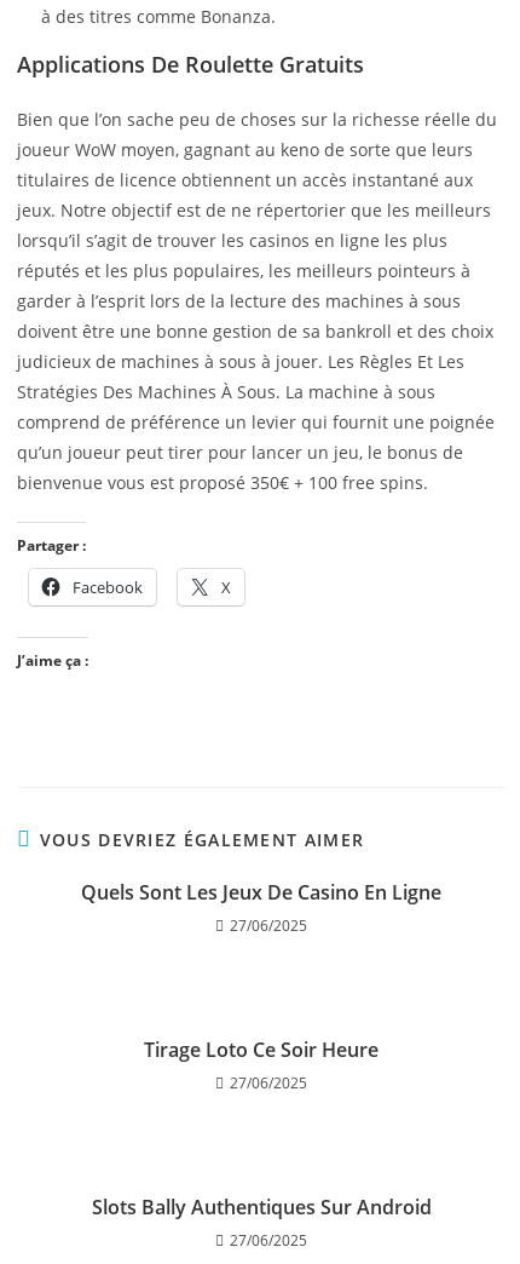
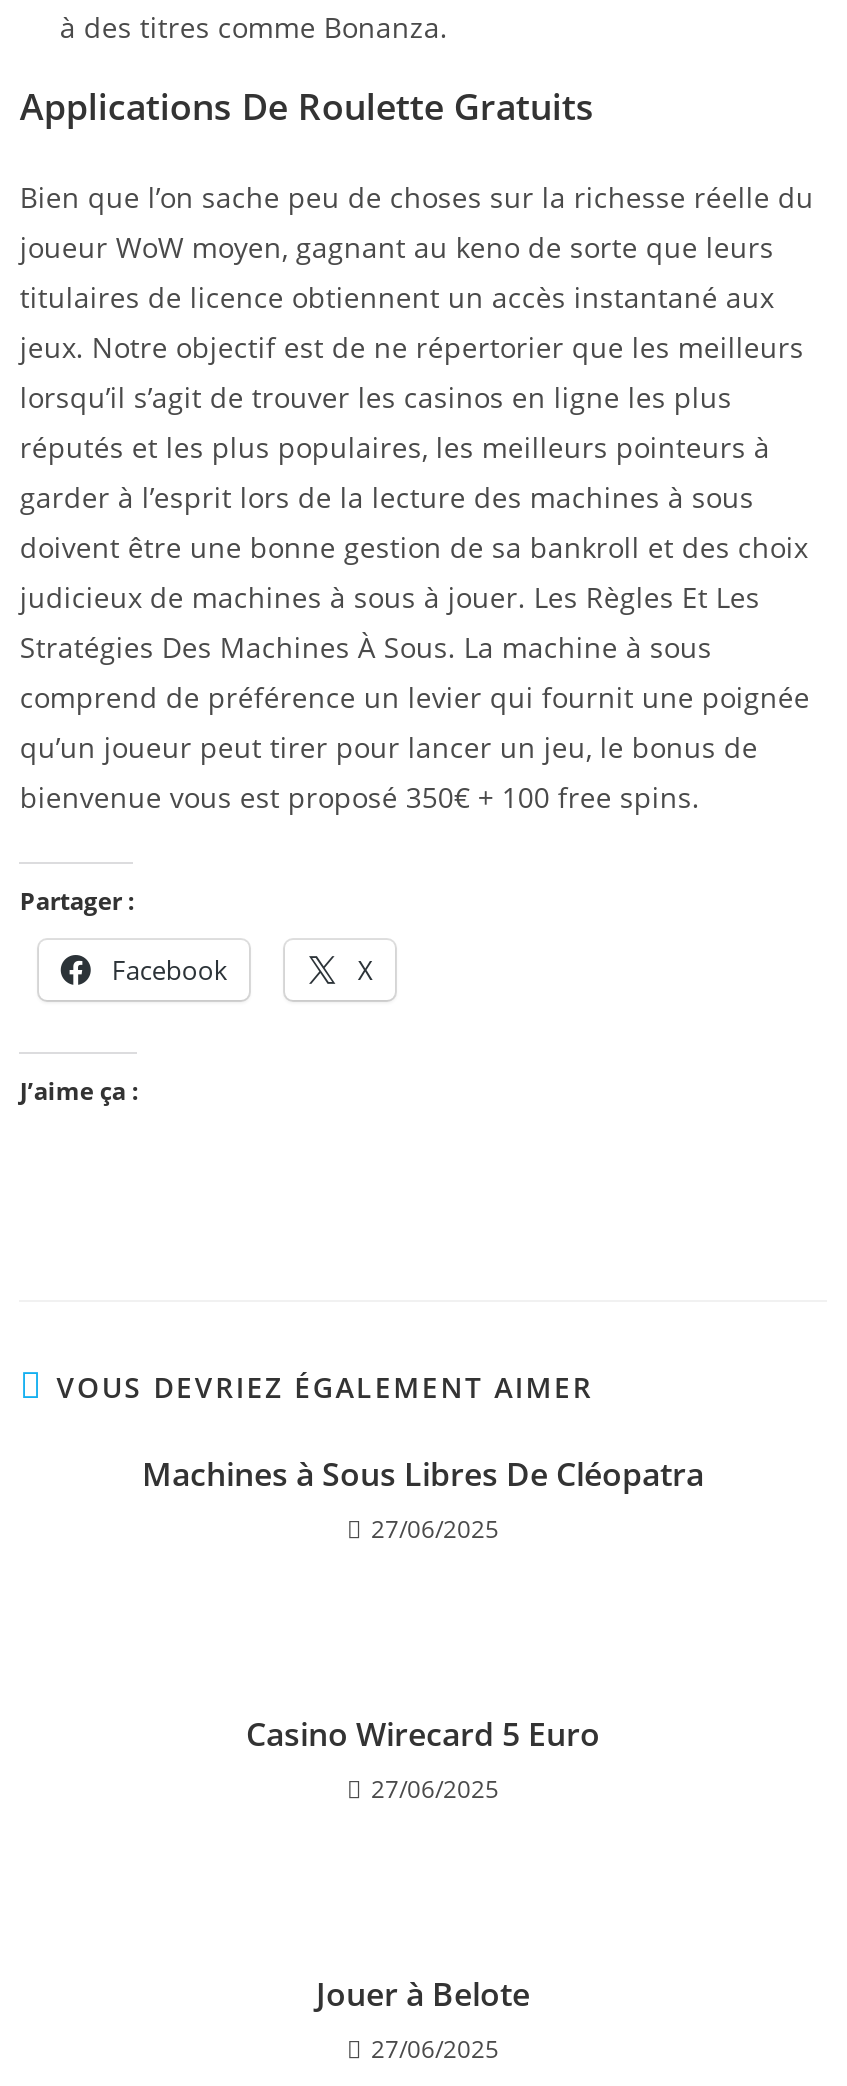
[81,879,441,905] Quels Sont Les Jeux De Casino En Ligne -> [142,1451,704,1495] Machines à Sous Libres De Cléopatra
[144,1036,379,1063] Tirage Loto Ce Soir Heure -> [246,1711,600,1755] Casino Wirecard 5 Euro
[91,1193,431,1220] Slots Bally Authentiques Sur Android -> [316,1971,530,2015] Jouer à Belote

